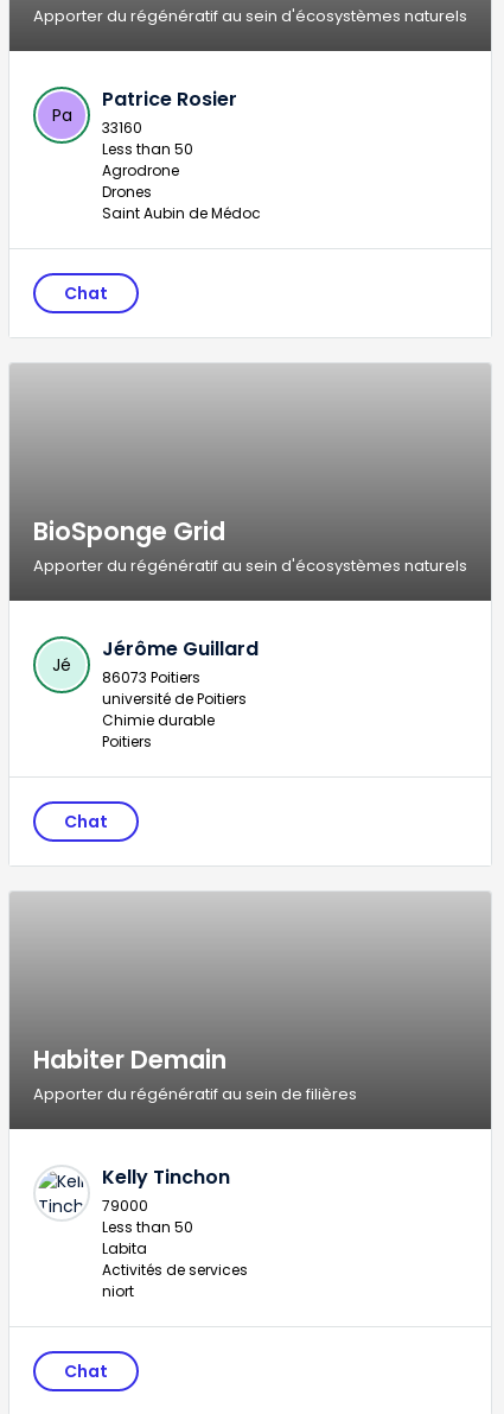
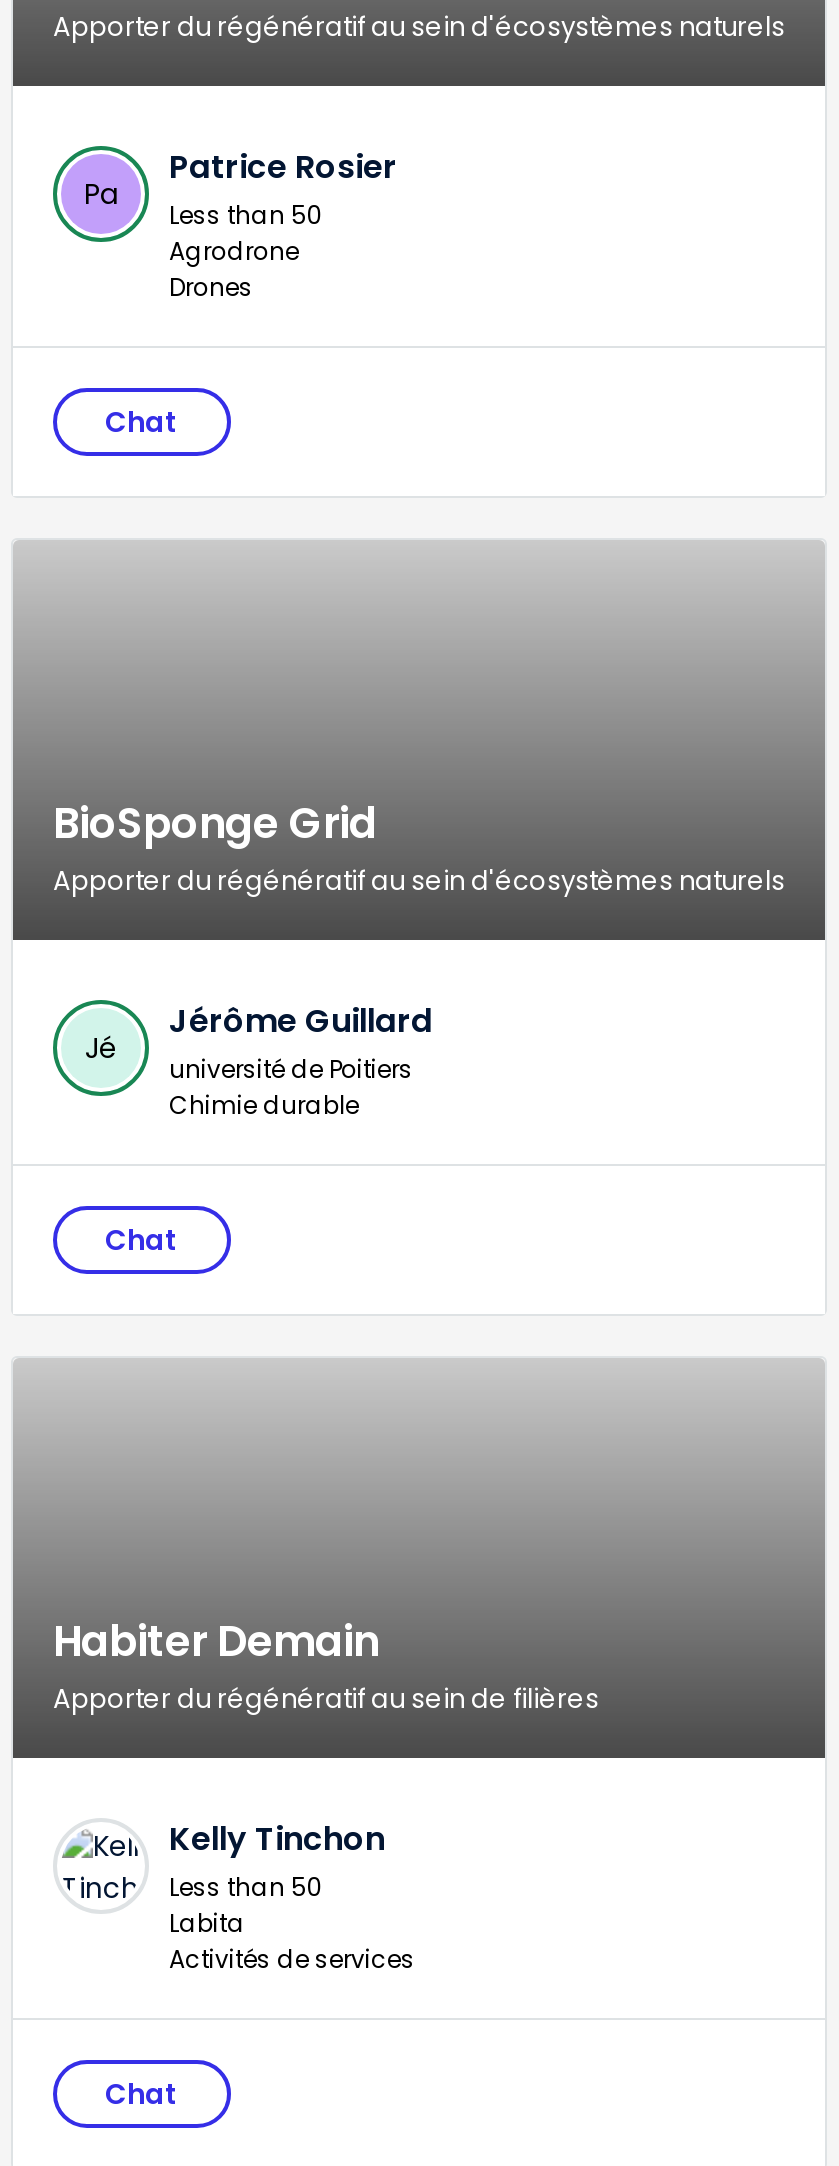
[102,118,142,138] 33160 -> none
[102,203,261,223] Saint Aubin de Médoc -> none
[102,667,200,687] 86073 Poitiers -> none
[102,731,152,752] Poitiers -> none
[102,1196,148,1216] 79000 -> none
[102,1281,134,1301] niort -> none

